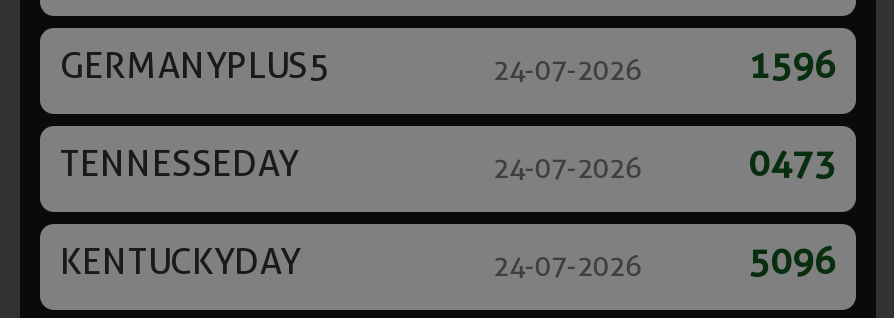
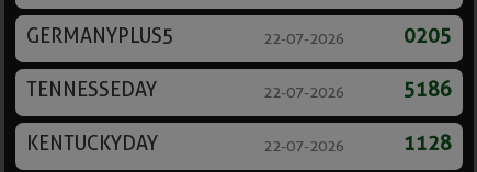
[493,54,641,86] 24-07-2026 -> [264,30,345,47] 22-07-2026
[748,44,836,86] 1596 -> [404,24,452,47] 0205
[493,152,641,184] 24-07-2026 -> [264,83,345,101] 22-07-2026
[748,142,836,184] 0473 -> [404,78,452,101] 5186
[493,250,641,282] 24-07-2026 -> [264,137,345,154] 22-07-2026
[748,240,836,282] 5096 -> [404,131,452,154] 1128

